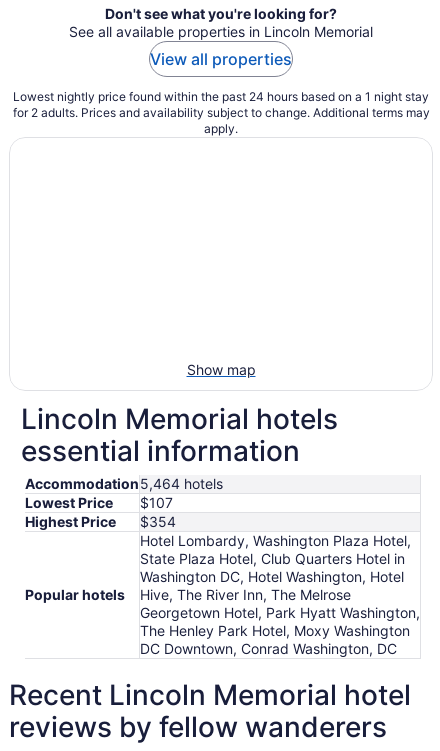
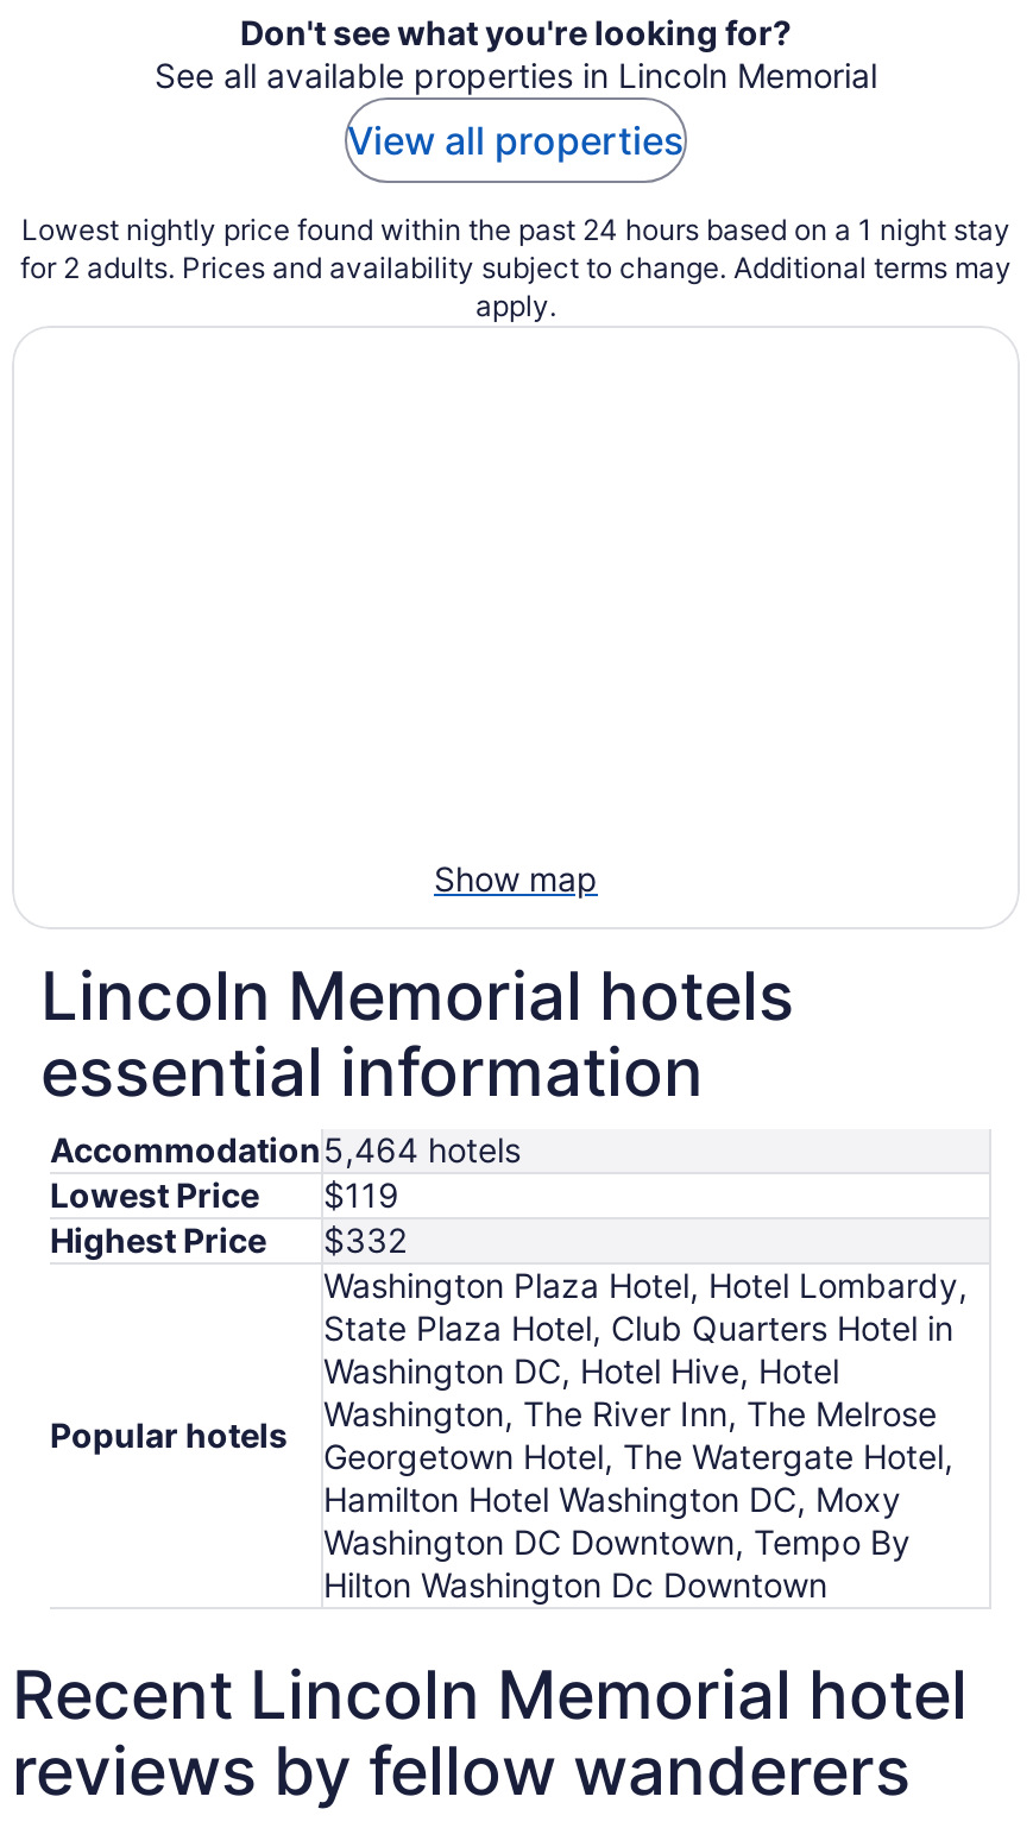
[25,494,173,511] Lowest Price $107 -> [50,1174,399,1214] Lowest Price $119
[25,513,176,530] Highest Price $354 -> [50,1219,407,1260] Highest Price $332
[140,532,411,549] Hotel Lombardy, Washington Plaza Hotel, -> [323,1264,968,1305] Washington Plaza Hotel, Hotel Lombardy,
[140,568,420,657] Washington DC, Hotel Washington, Hotel | Hive, The River Inn, The Melrose | Georgetown Hotel, Park Hyatt Washington, | The Henley Park Hotel, Moxy Washington | DC Downtown, Conrad Washington, DC -> [323,1350,953,1604] Washington DC, Hotel Hive, Hotel | Washington, The River Inn, The Melrose | Georgetown Hotel, The Watergate Hotel, | Hamilton Hotel Washington DC, Moxy | Washington DC Downtown, Tempo By | Hilton Washington Dc Downtown

